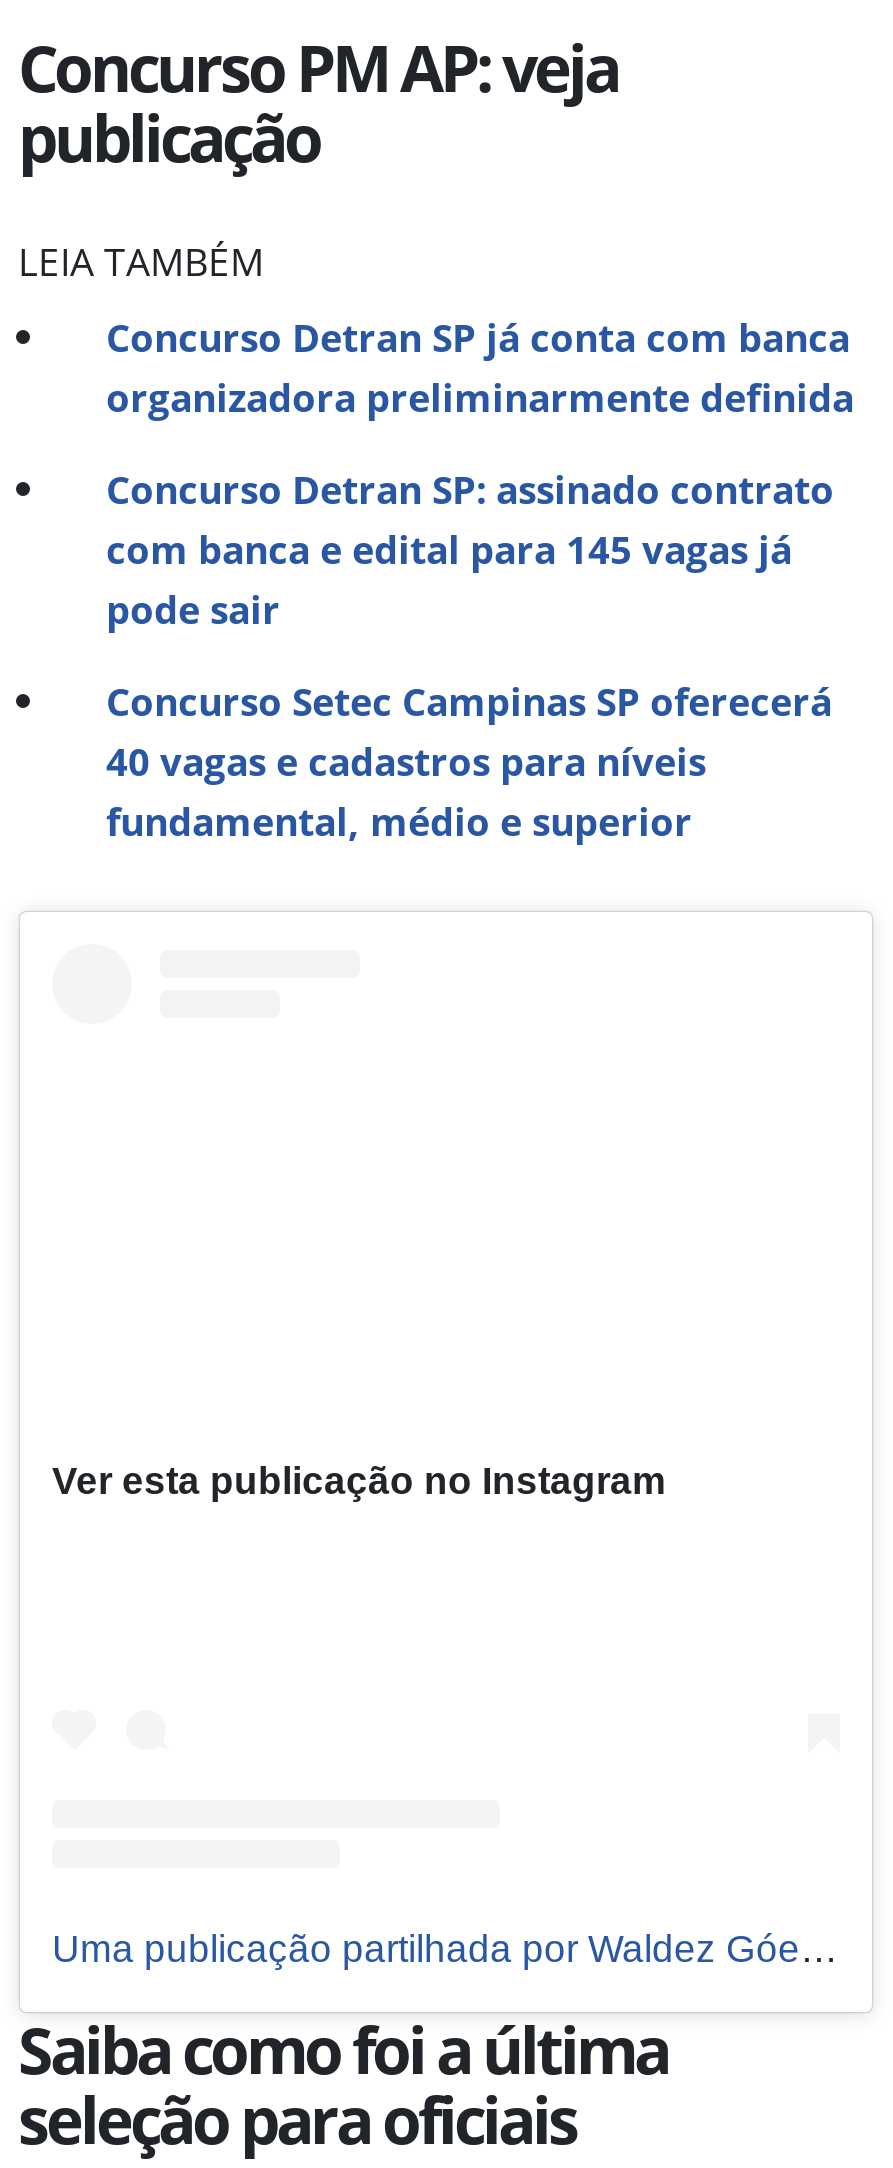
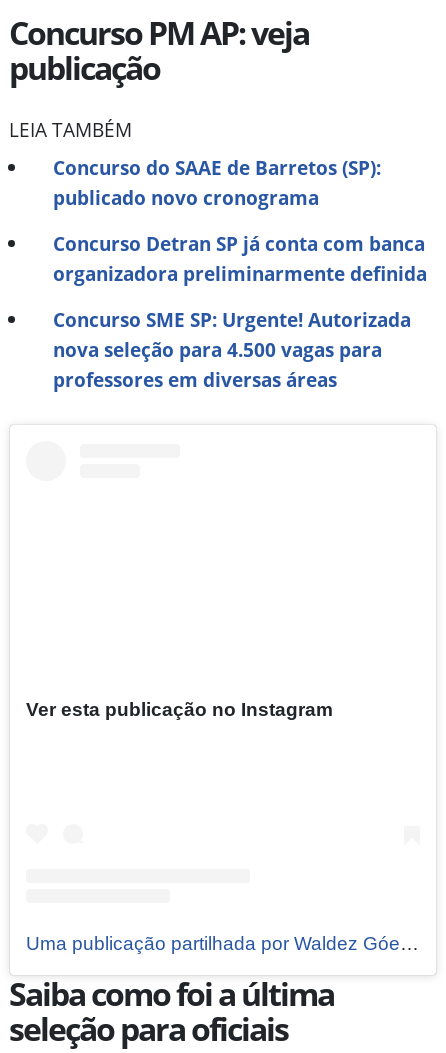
none -> [53,154,381,211] Concurso do SAAE de Barretos (SP): | publicado novo cronograma
moved [106,310,854,424] -> [53,230,427,287]: Concurso Detran SP já conta com banca | organizadora preliminarmente definida
[106,462,834,848] Concurso Detran SP: assinado contrato | com banca e edital para 145 vagas já | pode sair | Concurso Setec Campinas SP oferecerá | 40 vagas e cadastros para níveis | fundamental, médio e superior -> [53,306,411,393] Concurso SME SP: Urgente! Autorizada | nova seleção para 4.500 vagas para | professores em diversas áreas

